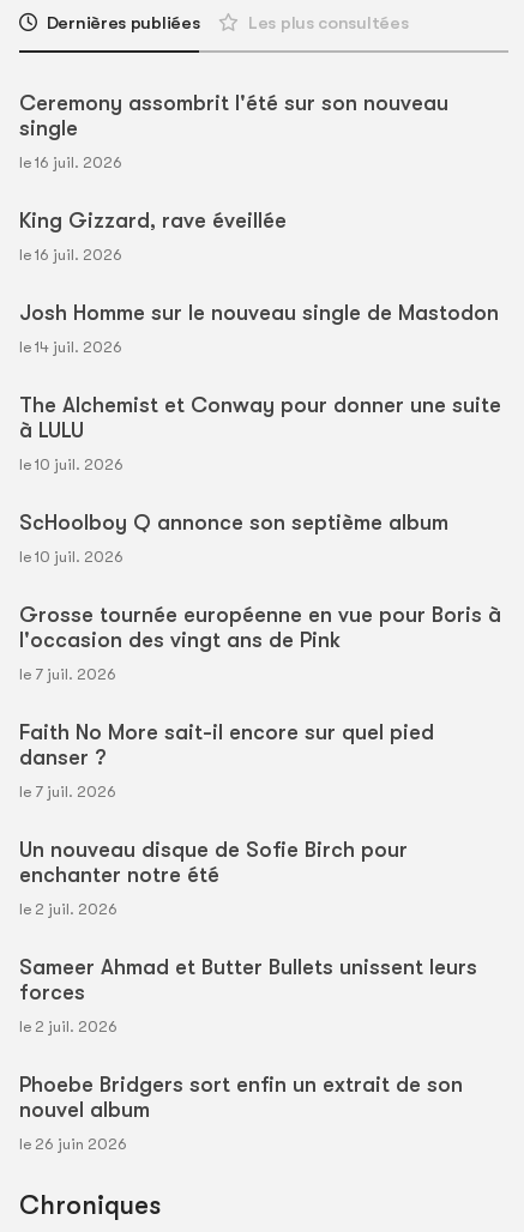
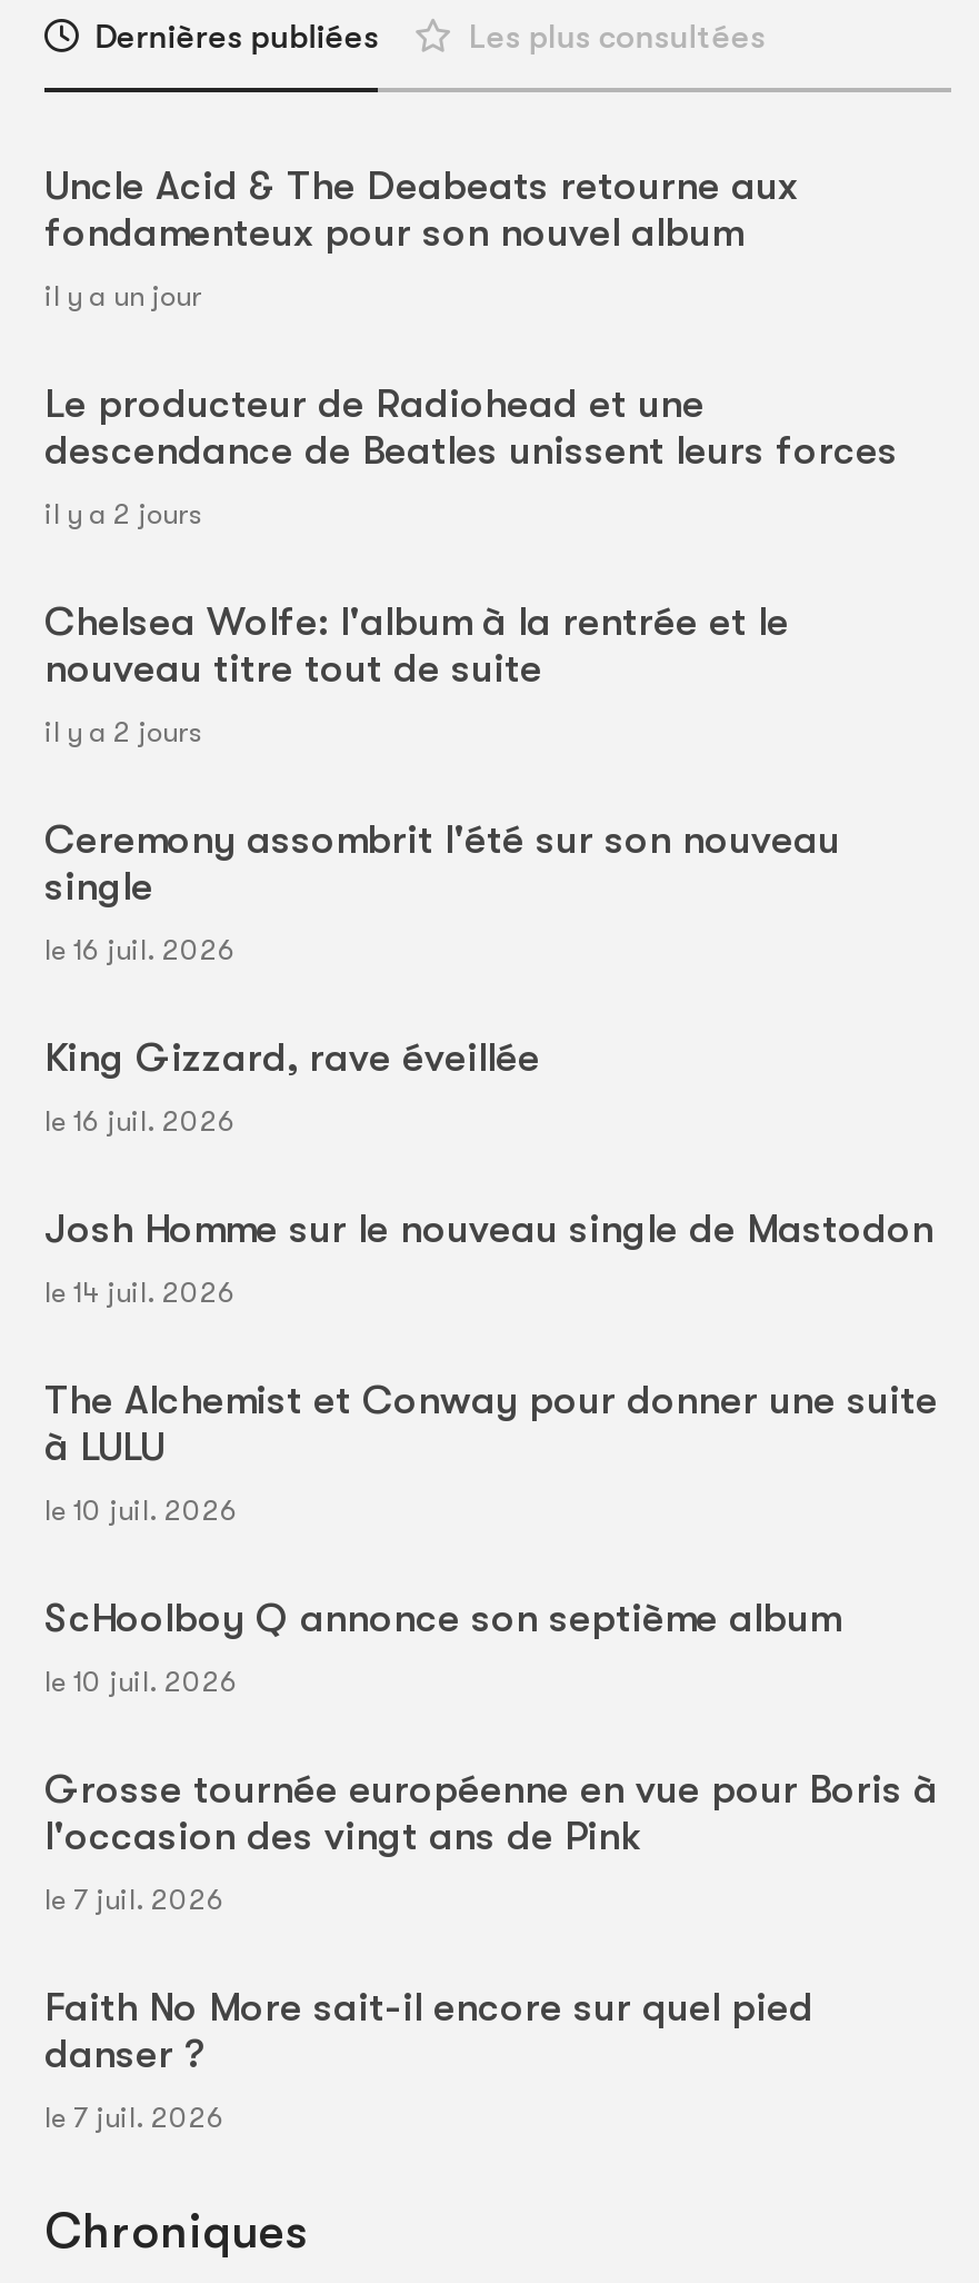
none -> [44,164,898,749] Uncle Acid & The Deabeats retourne aux | fondamenteux pour son nouvel album | il y a un jour | Le producteur de Radiohead et une | descendance de Beatles unissent leurs forces | il y a 2 jours | Chelsea Wolfe: l'album à la rentrée et le | nouveau titre tout de suite | il y a 2 jours
moved [19,91,501,801] -> [44,818,938,2135]: Ceremony assombrit l'été sur son nouveau | single | le 16 juil. 2026 | ... | danser ? | le 7 juil. 2026
[19,838,477,1153] Un nouveau disque de Sofie Birch pour | enchanter notre été | le 2 juil. 2026 | Sameer Ahmad et Butter Bullets unissent leurs | forces | le 2 juil. 2026 | Phoebe Bridgers sort enfin un extrait de son | nouvel album | le 26 juin 2026 -> none

